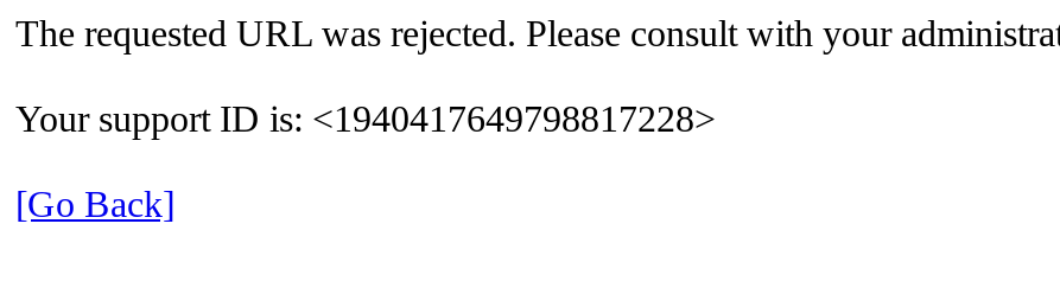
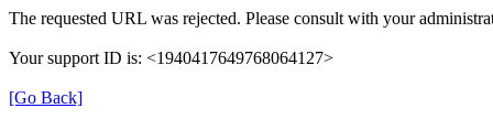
[15,98,716,139] Your support ID is: <1940417649798817228> -> [9,48,333,67] Your support ID is: <1940417649768064127>

